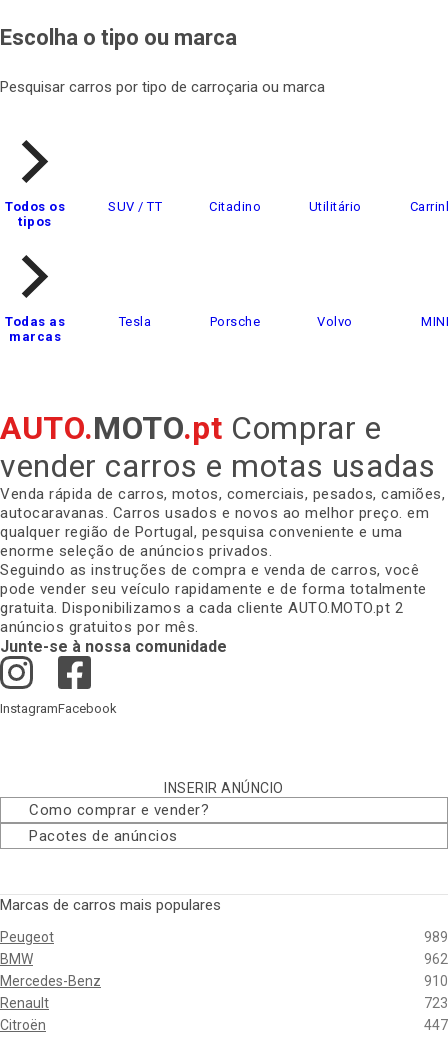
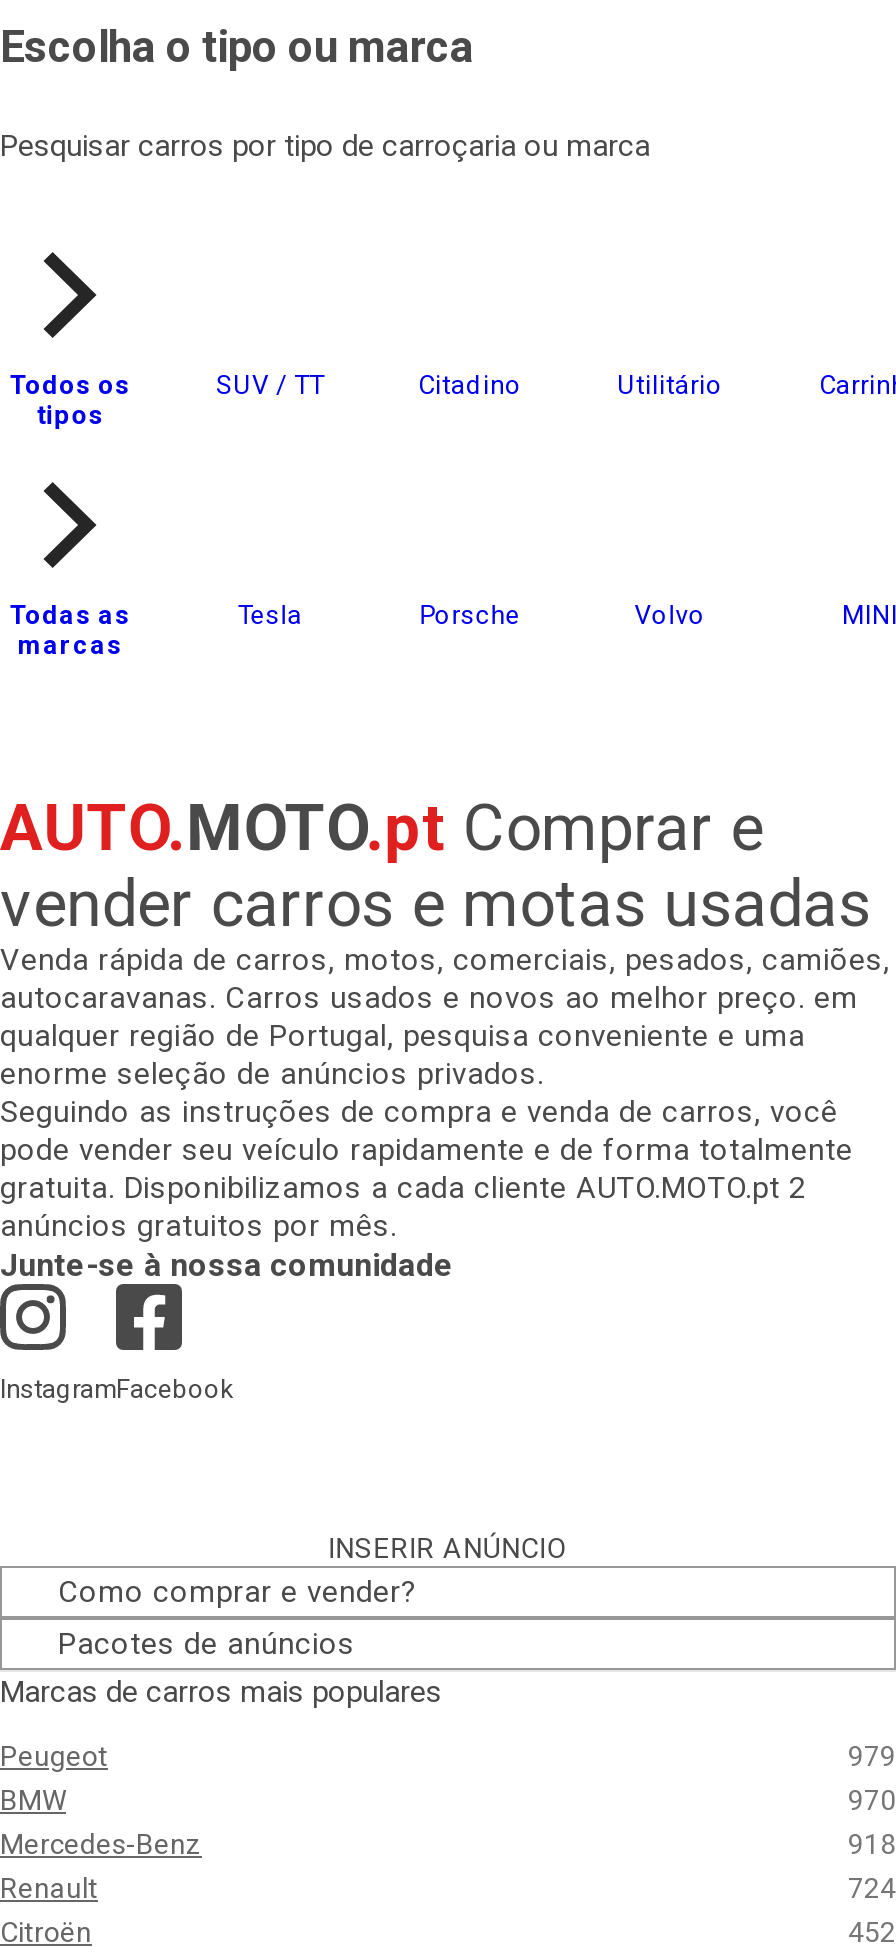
[424,929,448,945] 989 -> [848,1740,896,1772] 979
[424,951,448,967] 962 -> [848,1784,896,1816] 970
[424,973,448,989] 910 -> [848,1828,896,1860] 918
[424,995,448,1011] 723 -> [848,1872,896,1904] 724
[424,1017,448,1033] 447 -> [848,1916,896,1948] 452

